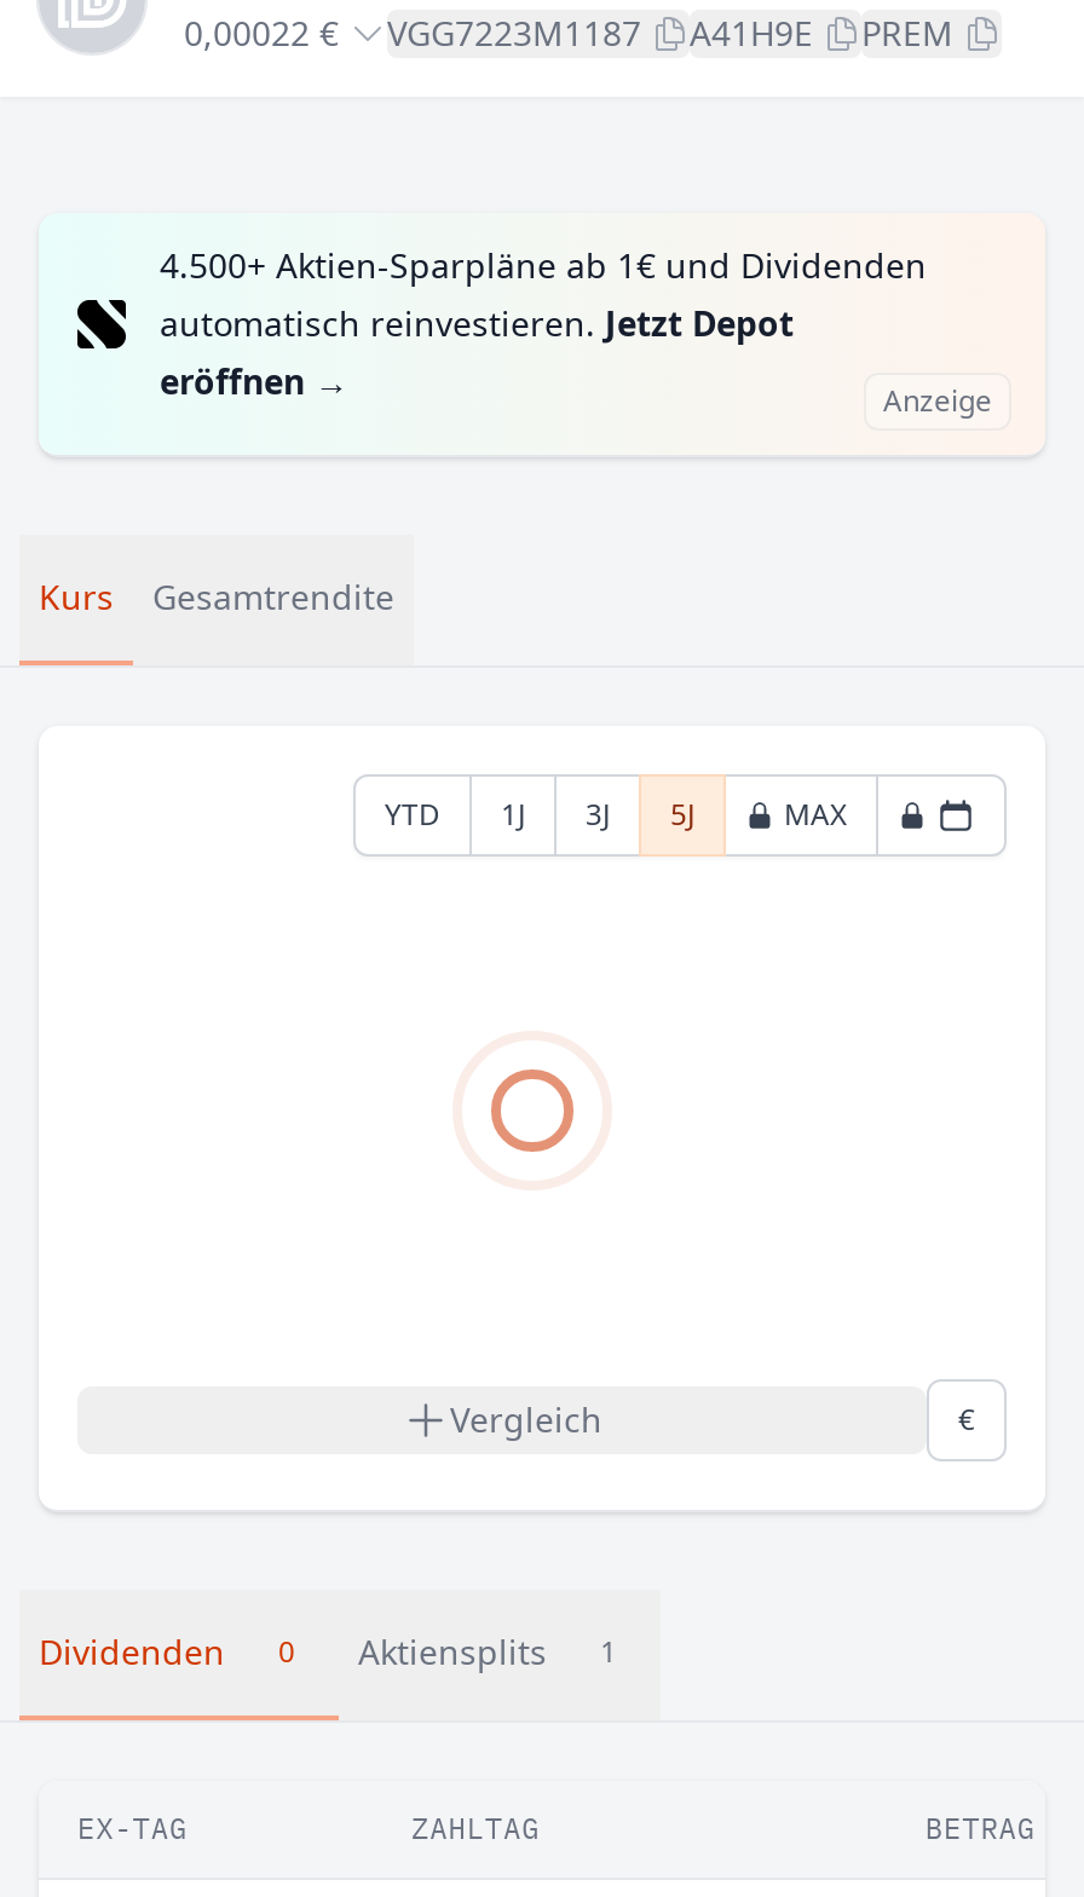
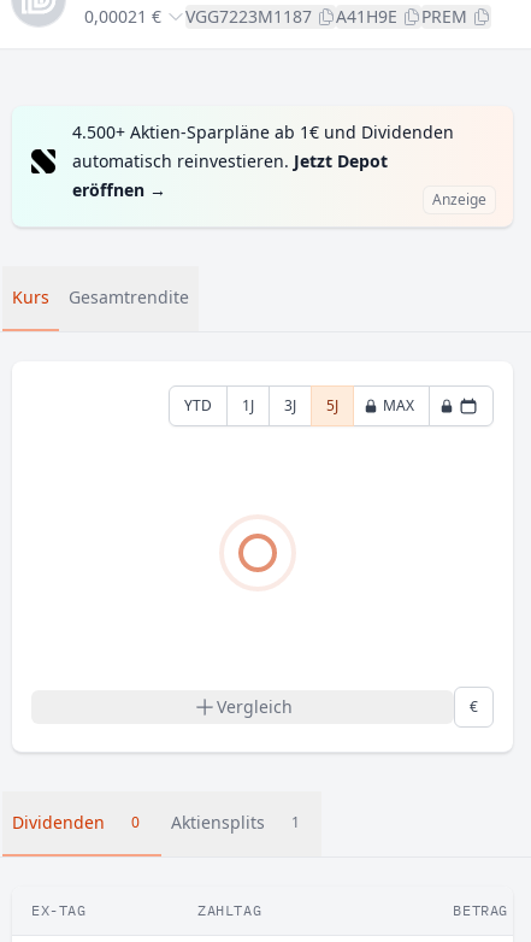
[184,10,953,56] 0,00022 € VGG7223M1187 A41H9E PREM -> [84,5,467,28] 0,00021 € VGG7223M1187 A41H9E PREM

